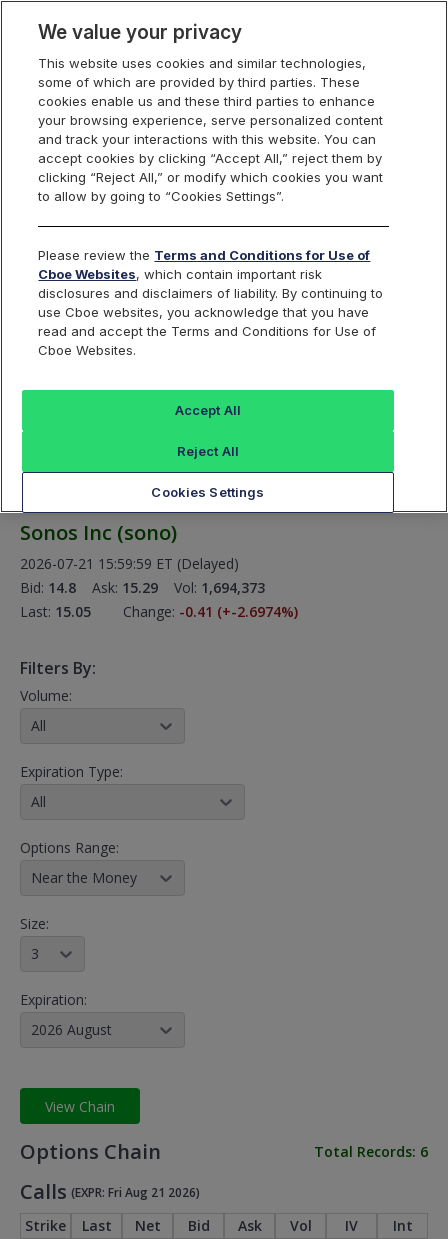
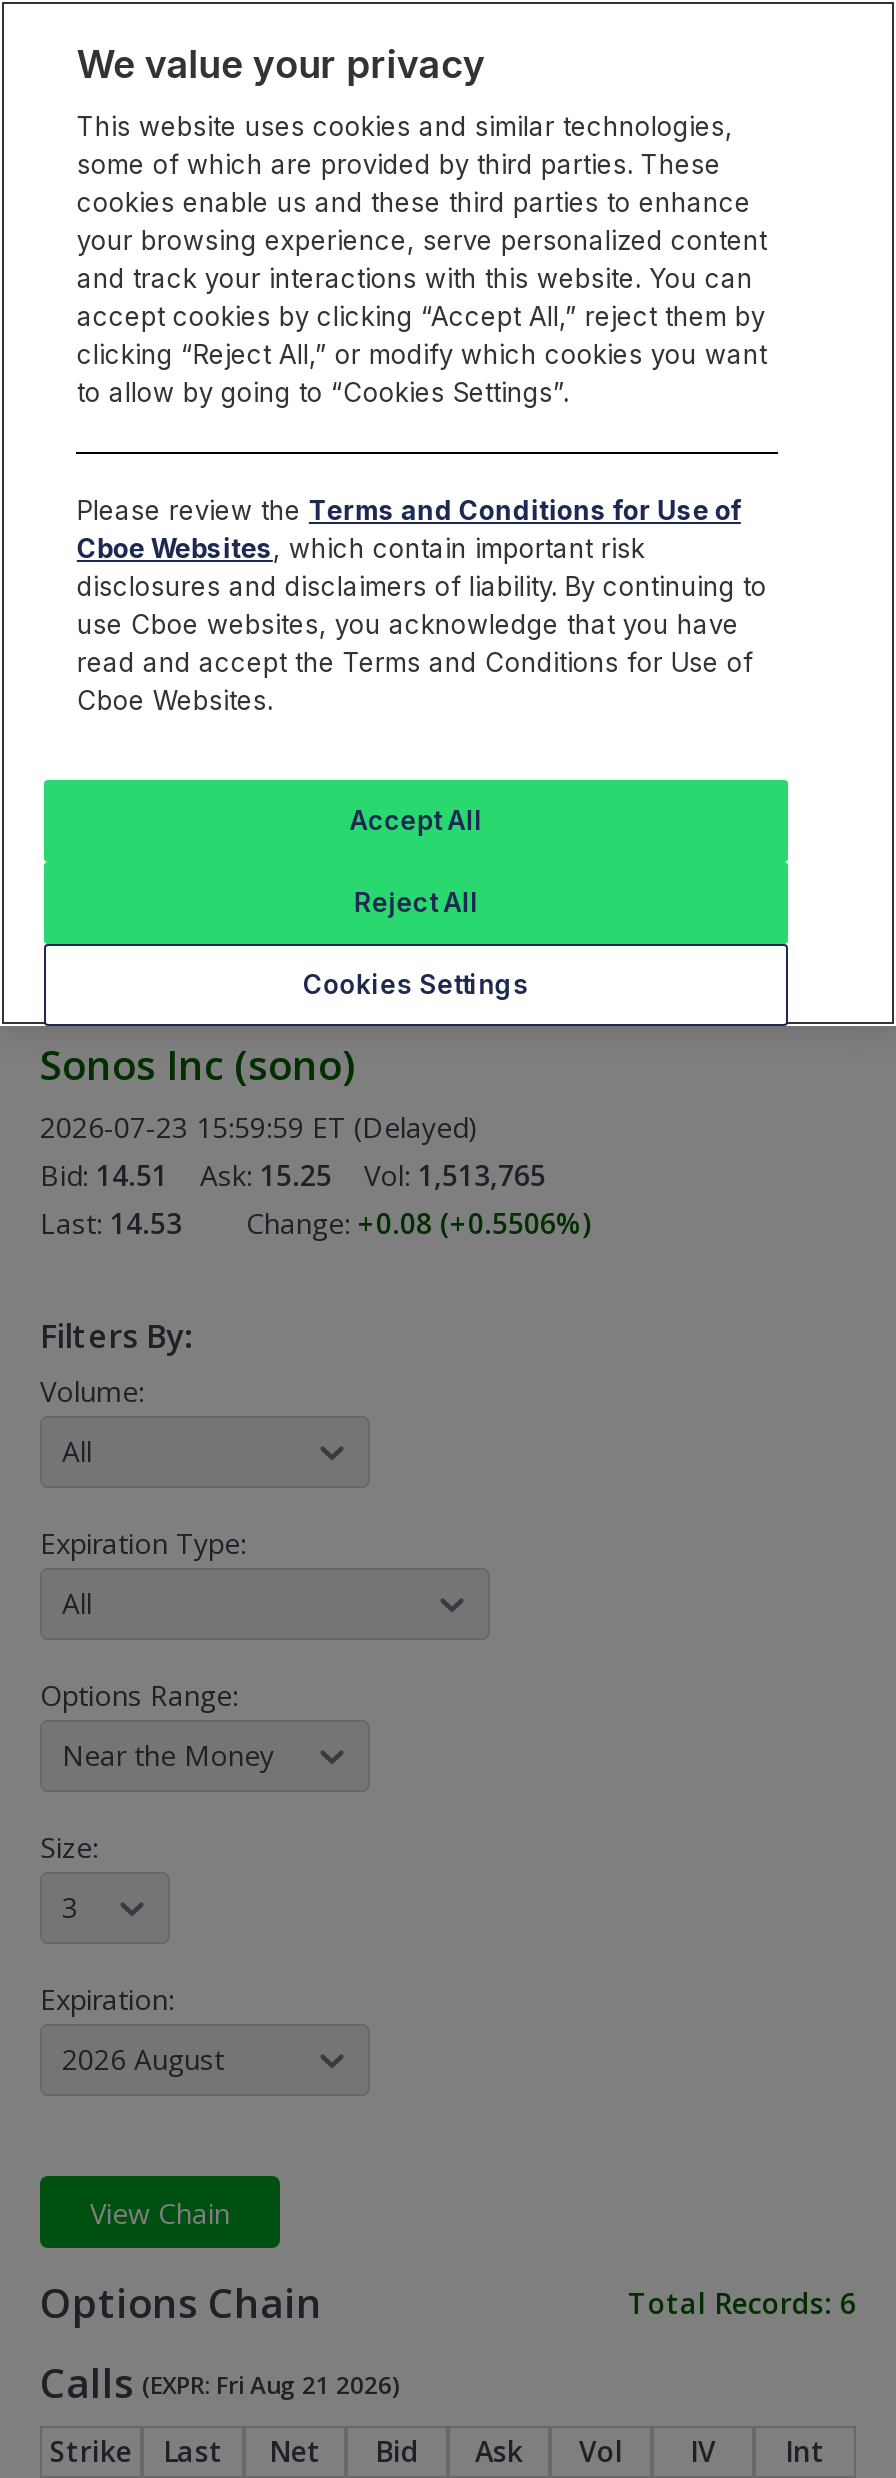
[20,554,239,573] 2026-07-21 15:59:59 ET (Delayed) -> [40,1108,478,1146] 2026-07-23 15:59:59 ET (Delayed)
[20,578,76,597] Bid: 14.8 -> [40,1156,168,1194] Bid: 14.51
[92,578,158,597] Ask: 15.29 -> [200,1156,332,1194] Ask: 15.25
[174,578,265,597] Vol: 1,694,373 -> [364,1156,546,1194] Vol: 1,513,765
[20,602,91,621] Last: 15.05 -> [40,1204,182,1242] Last: 14.53
[123,602,298,621] Change: -0.41 (+-2.6974%) -> [246,1204,590,1242] Change: +0.08 (+0.5506%)

